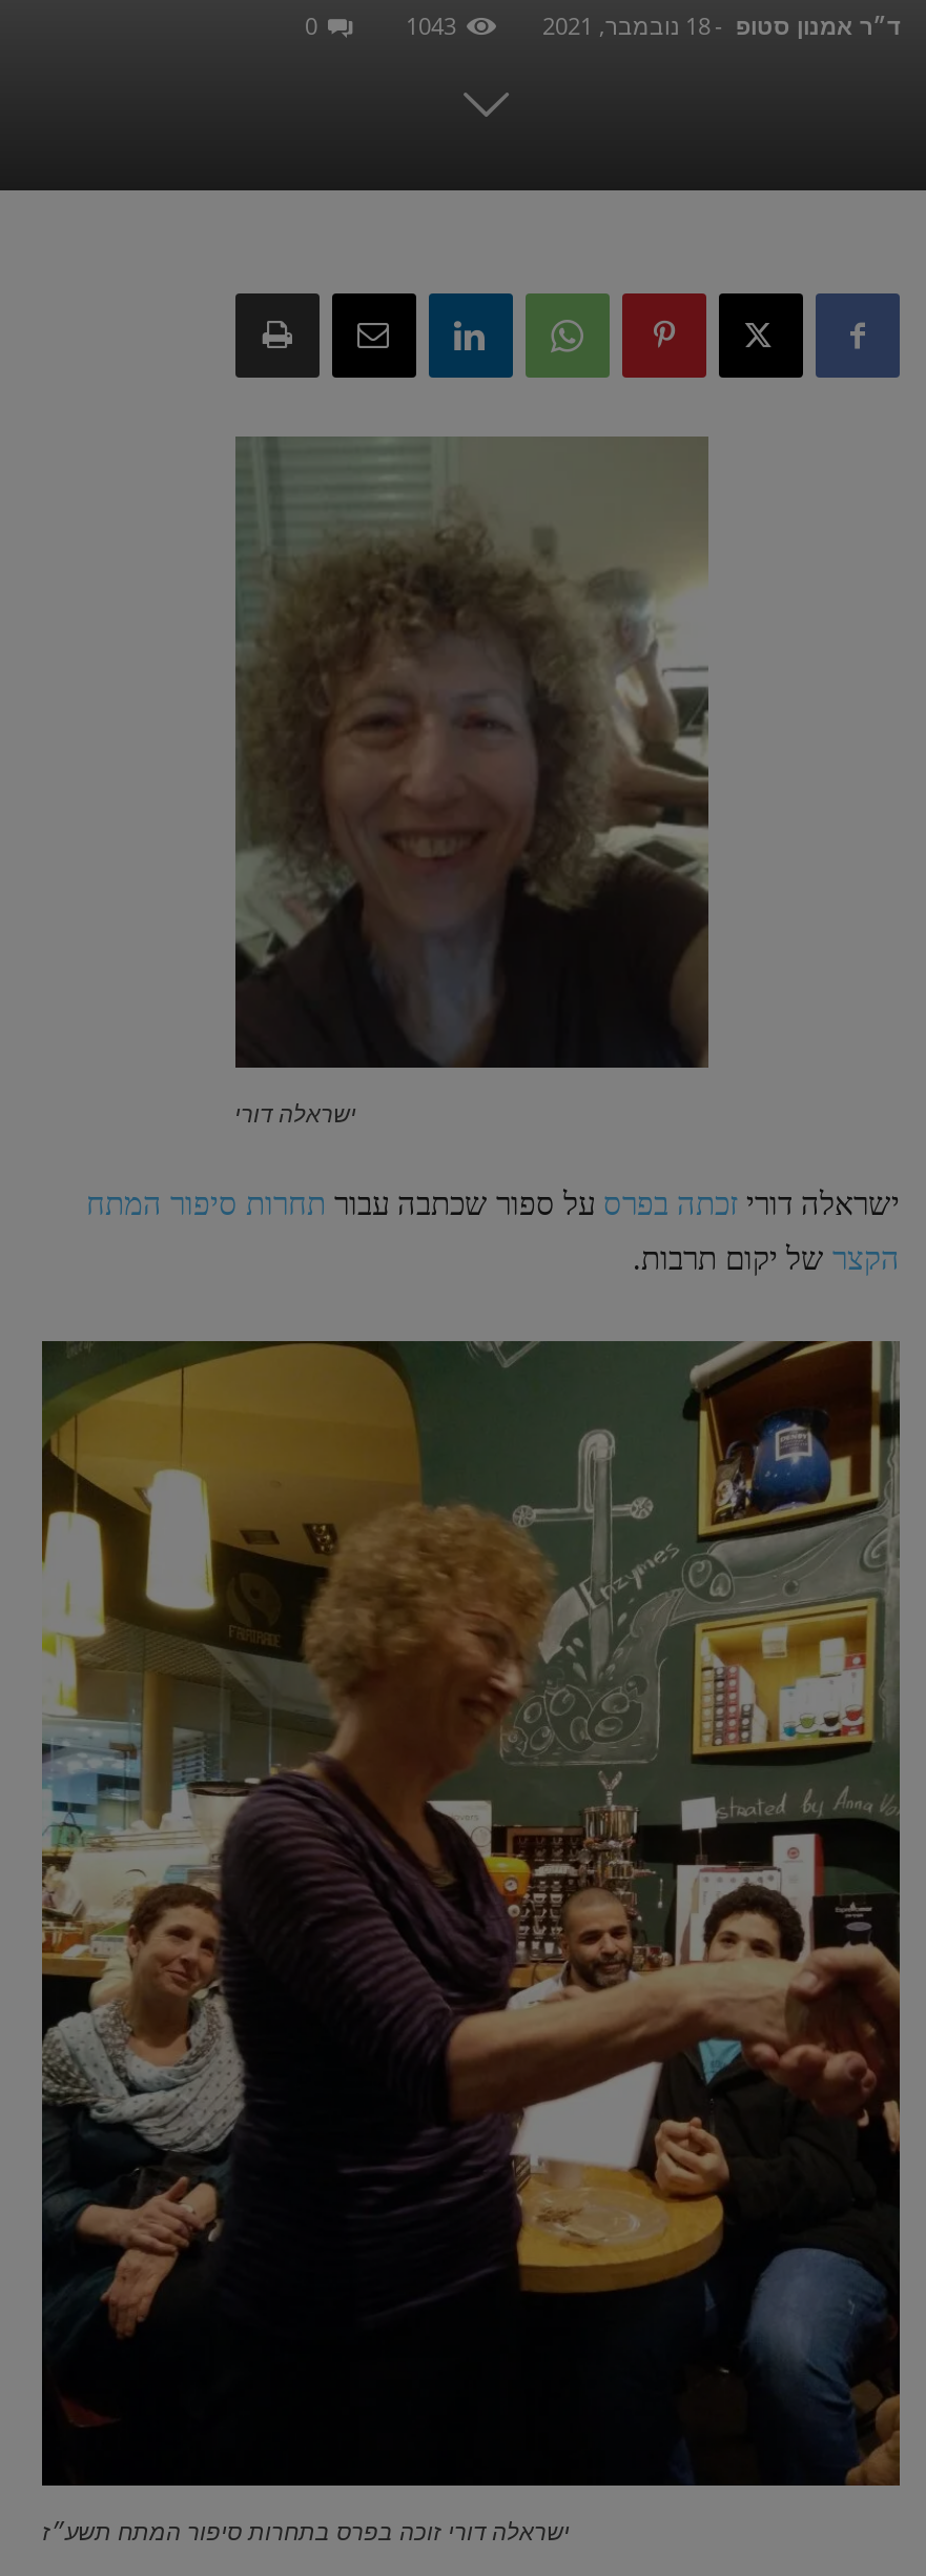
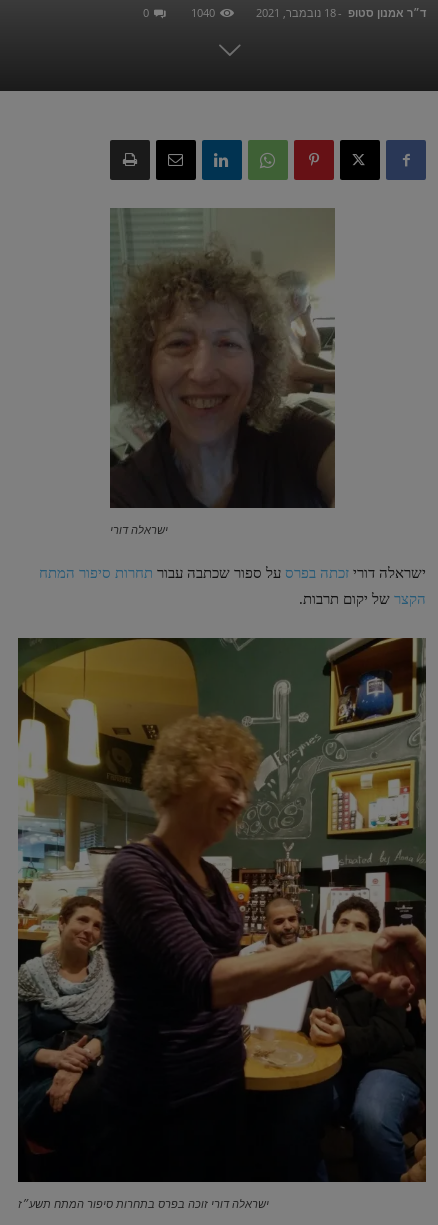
[406,9,456,41] 1043 -> [191,5,215,20] 1040

